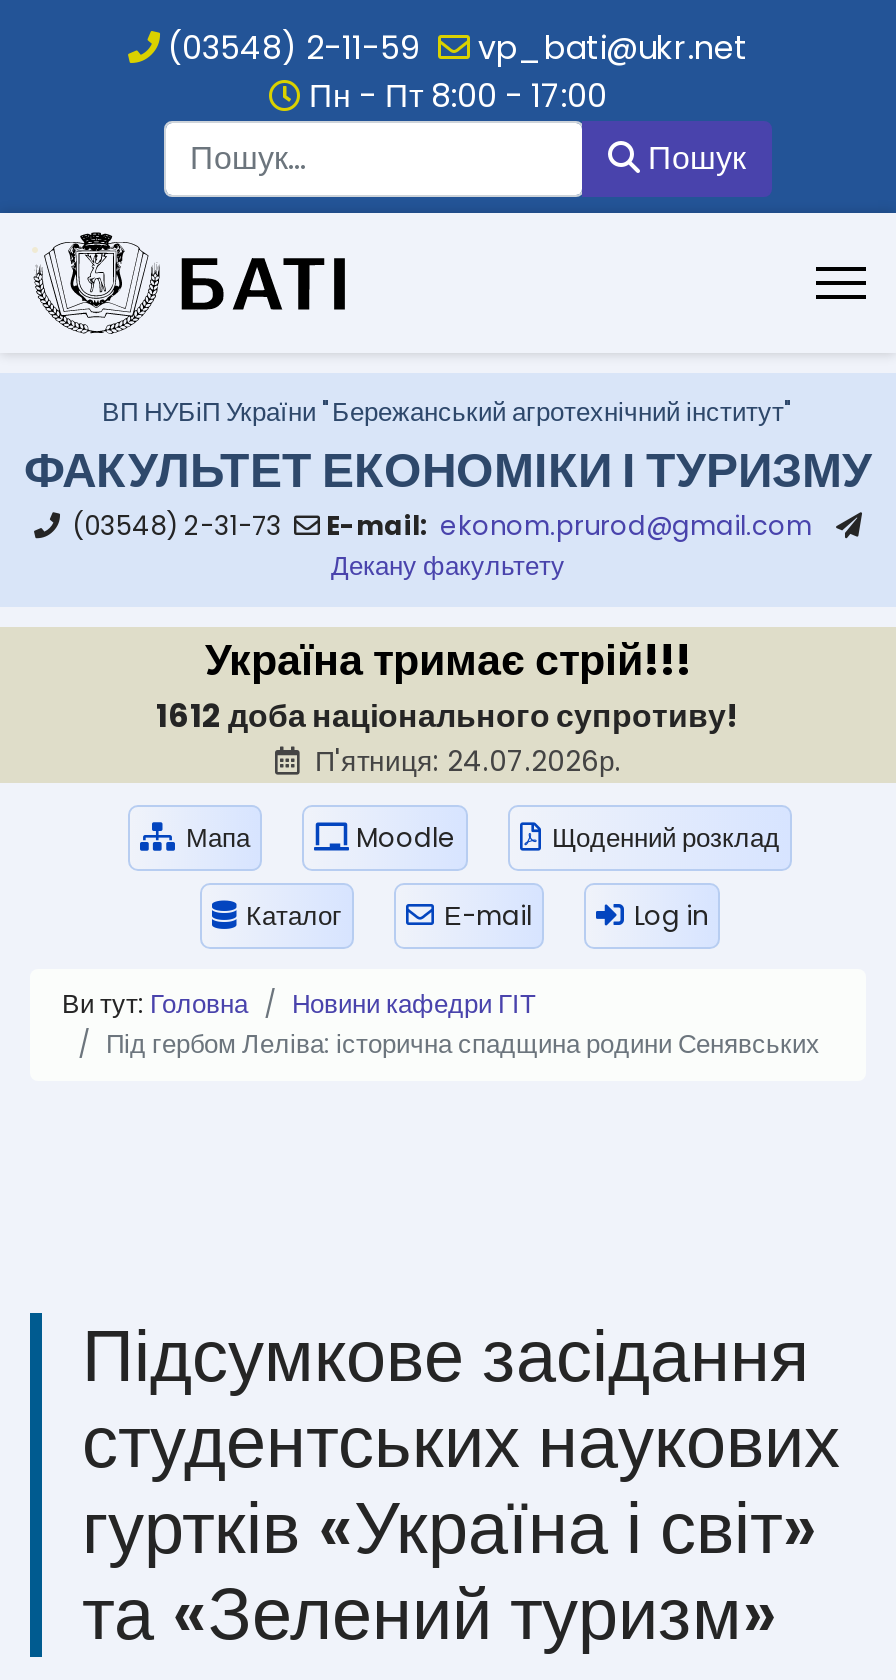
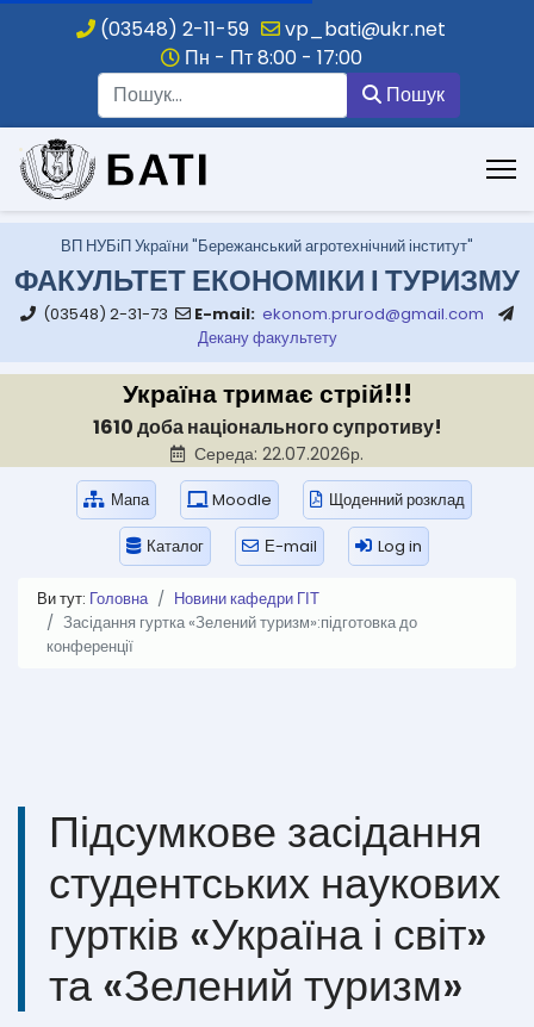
[156,693,740,781] 1612 доба національного супротиву! | П'ятниця: 24.07.2026р. -> [92,413,442,466] 1610 доба національного супротиву! | Середа: 22.07.2026р.
[106,1025,820,1063] Під гербом Леліва: історична спадщина родини Сенявських -> [46,611,417,658] Засідання гуртка «Зелений туризм»:підготовка до | конференції

